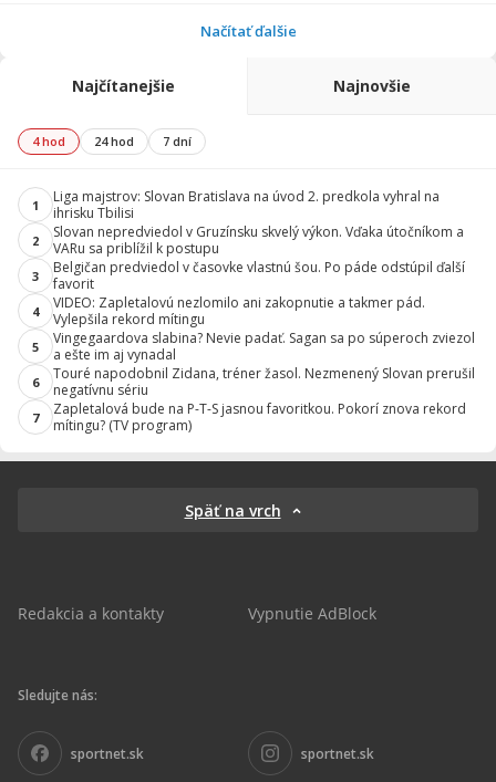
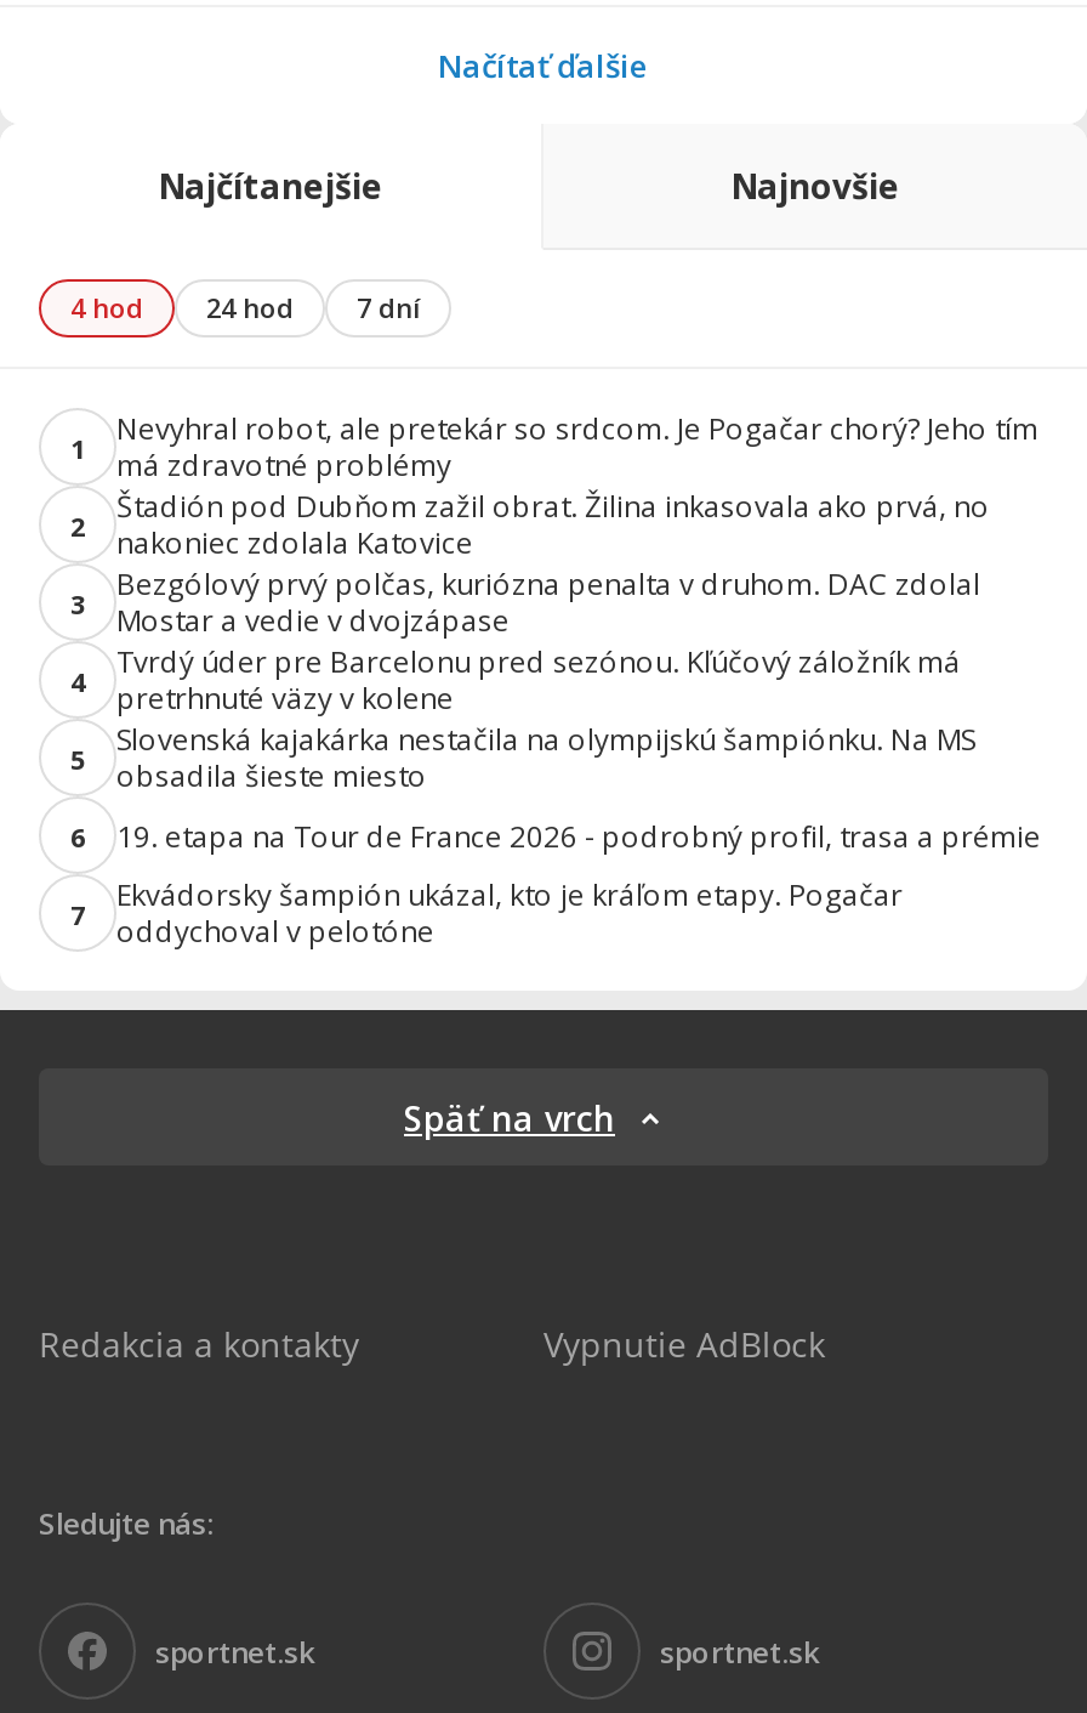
[53,187,440,222] Liga majstrov: Slovan Bratislava na úvod 2. predkola vyhral na | ihrisku Tbilisi -> [116,408,1038,486] Nevyhral robot, ale pretekár so srdcom. Je Pogačar chorý? Jeho tím | má zdravotné problémy
[53,222,464,258] Slovan nepredviedol v Gruzínsku skvelý výkon. Vďaka útočníkom a | VARu sa priblížil k postupu -> [116,486,990,563] Štadión pod Dubňom zažil obrat. Žilina inkasovala ako prvá, no | nakoniec zdolala Katovice
[53,258,465,293] Belgičan predviedol v časovke vlastnú šou. Po páde odstúpil ďalší | favorit -> [116,563,980,641] Bezgólový prvý polčas, kuriózna penalta v druhom. DAC zdolal | Mostar a vedie v dvojzápase
[53,293,425,329] VIDEO: Zapletalovú nezlomilo ani zakopnutie a takmer pád. | Vylepšila rekord mítingu -> [116,641,961,719] Tvrdý úder pre Barcelonu pred sezónou. Kľúčový záložník má | pretrhnuté väzy v kolene
[53,329,475,364] Vingegaardova slabina? Nevie padať. Sagan sa po súperoch zviezol | a ešte im aj vynadal -> [116,719,975,796] Slovenská kajakárka nestačila na olympijskú šampiónku. Na MS | obsadila šieste miesto
[53,364,475,399] Touré napodobnil Zidana, tréner žasol. Nezmenený Slovan prerušil | negatívnu sériu -> [116,815,1041,856] 19. etapa na Tour de France 2026 - podrobný profil, trasa a prémie
[53,399,466,435] Zapletalová bude na P-T-S jasnou favoritkou. Pokorí znova rekord | mítingu? (TV program) -> [116,874,903,952] Ekvádorsky šampión ukázal, kto je kráľom etapy. Pogačar | oddychoval v pelotóne

